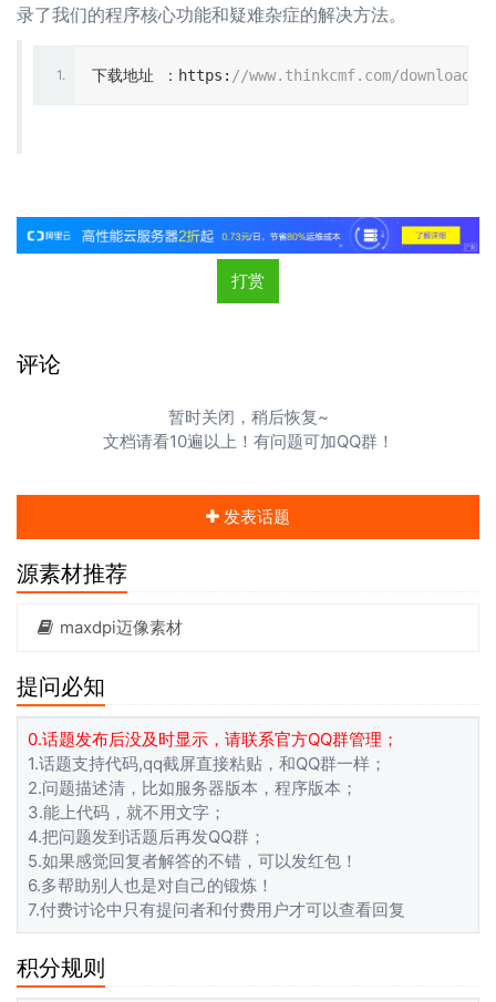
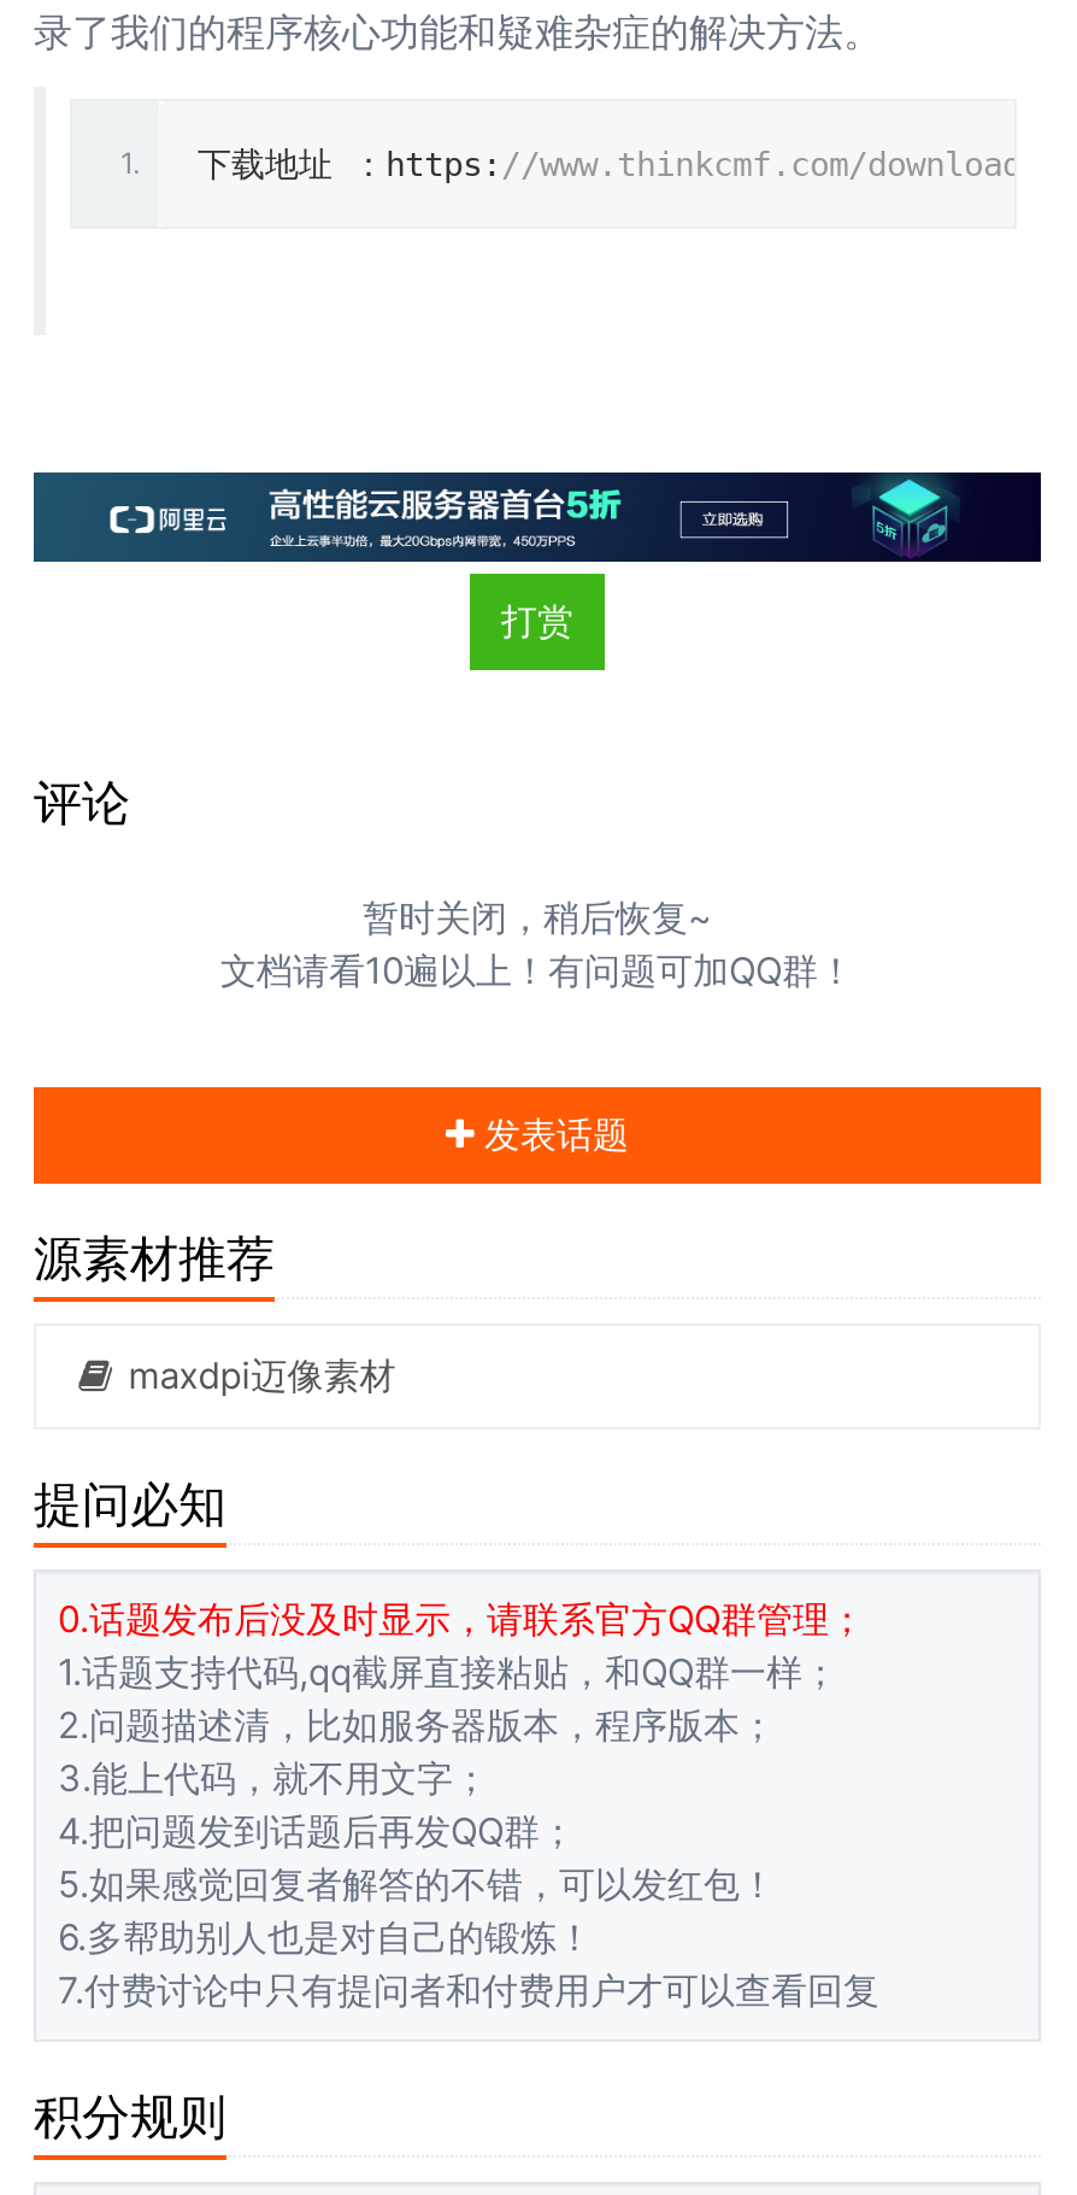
[15,216,480,255] [image] -> [31,470,1043,564] [image]

